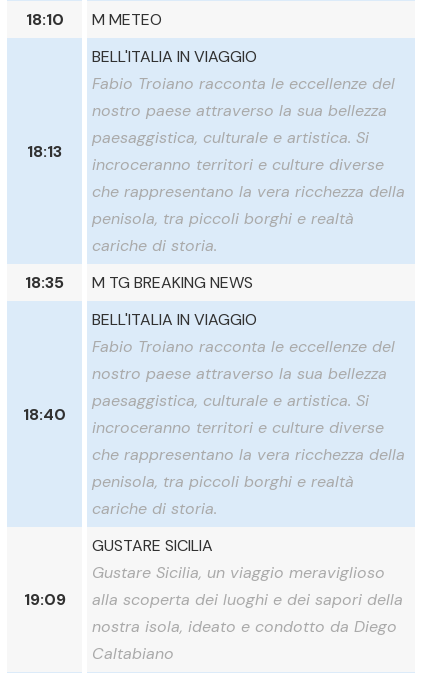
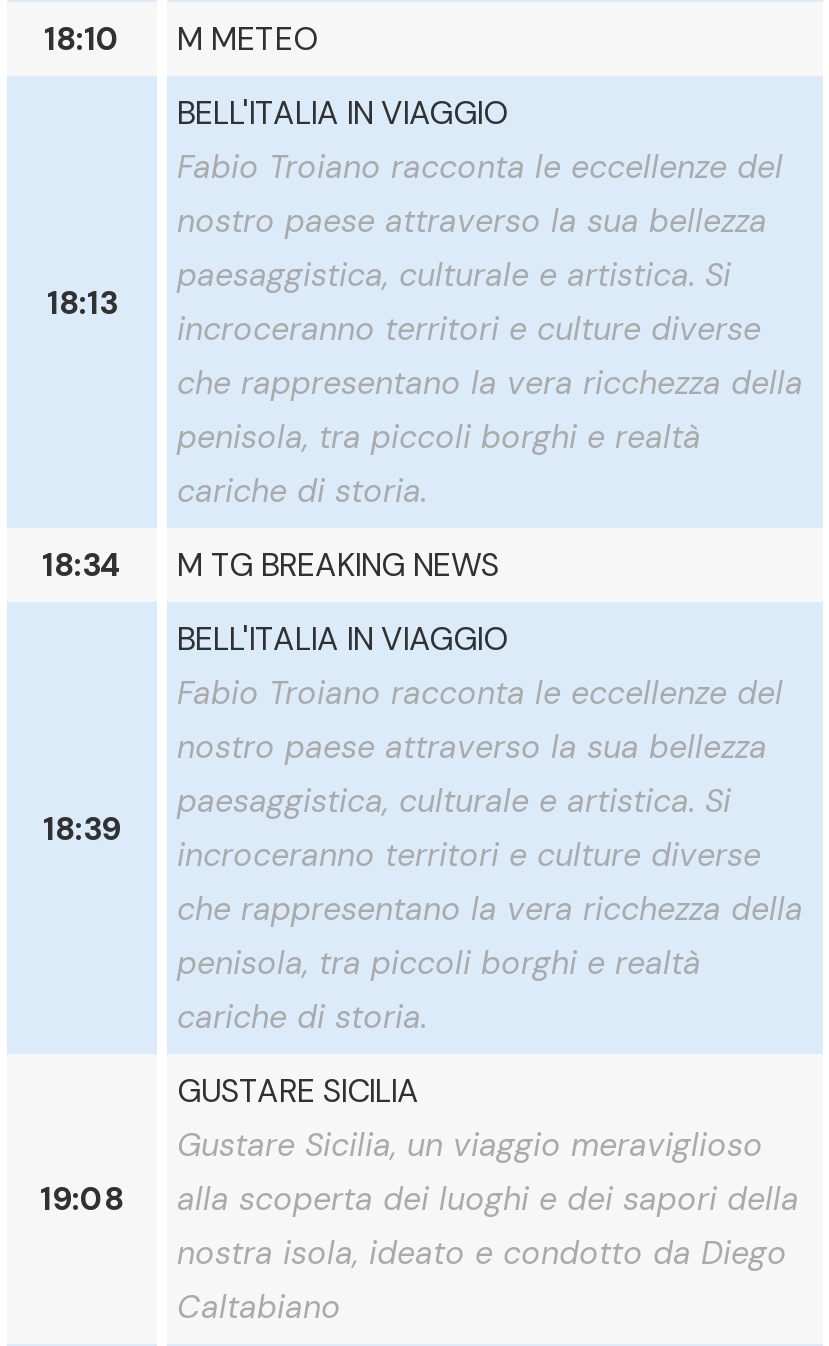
[25,272,253,293] 18:35 M TG BREAKING NEWS -> [42,545,499,587] 18:34 M TG BREAKING NEWS
[23,404,66,425] 18:40 -> [43,808,121,850] 18:39
[23,589,403,610] 19:09 alla scoperta dei luoghi e dei sapori della -> [40,1179,799,1221] 19:08 alla scoperta dei luoghi e dei sapori della

